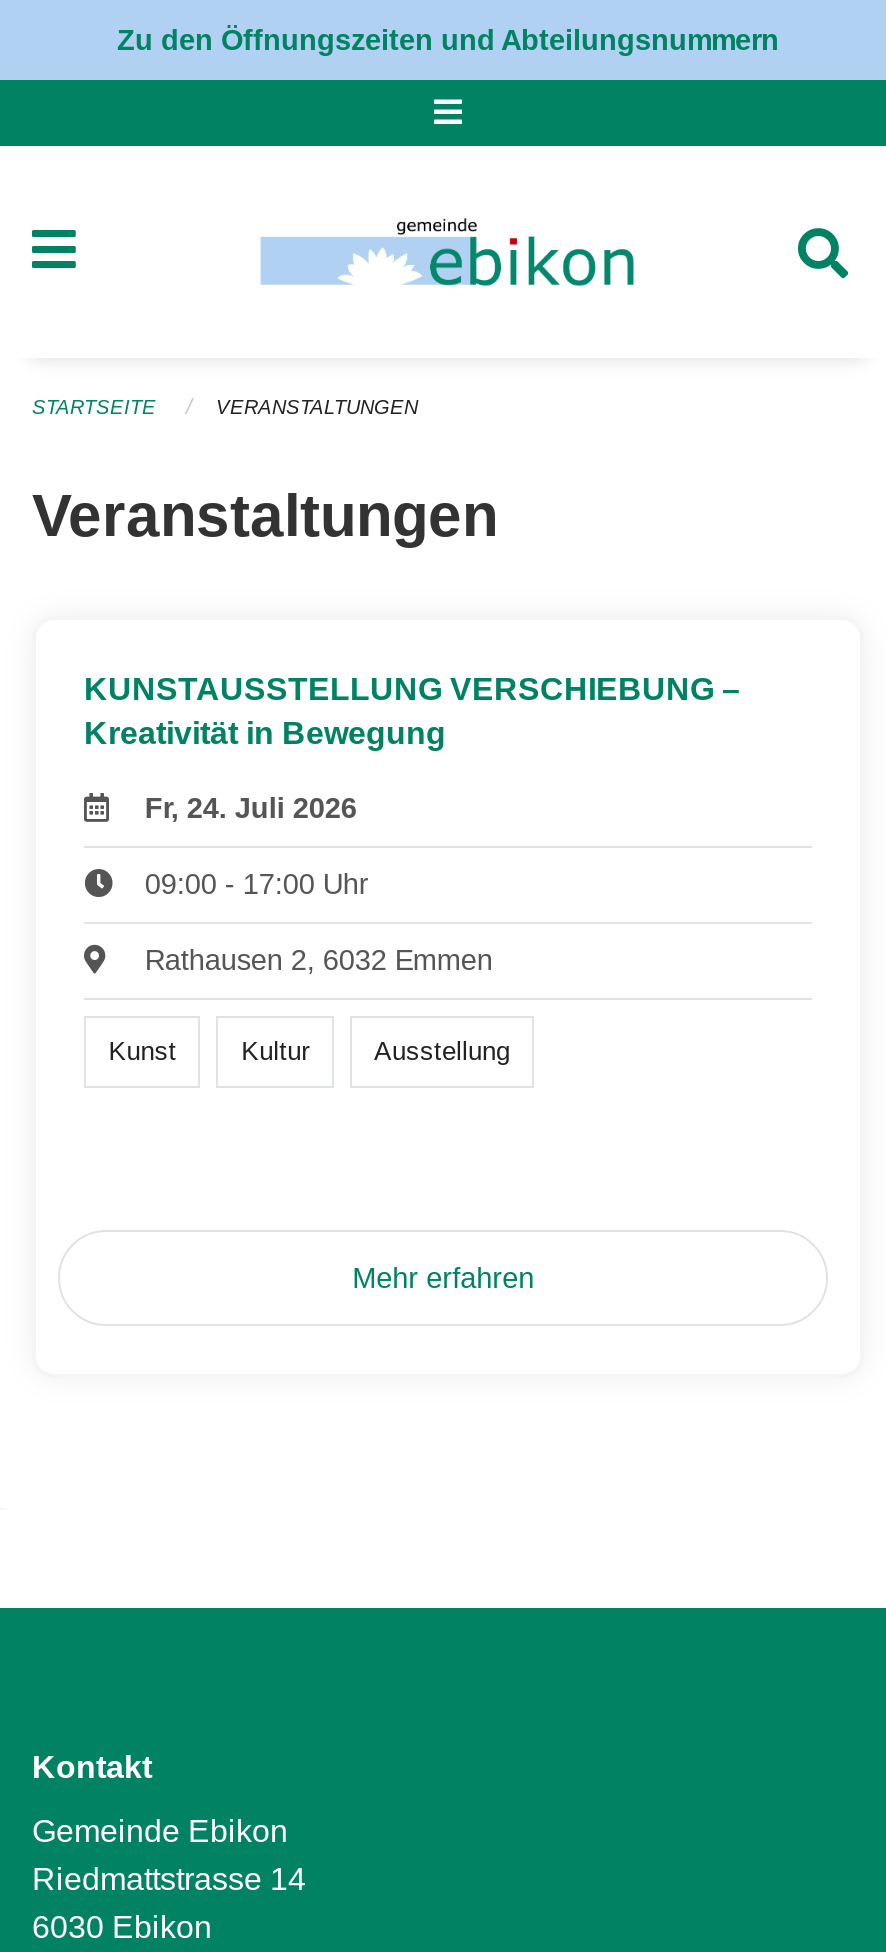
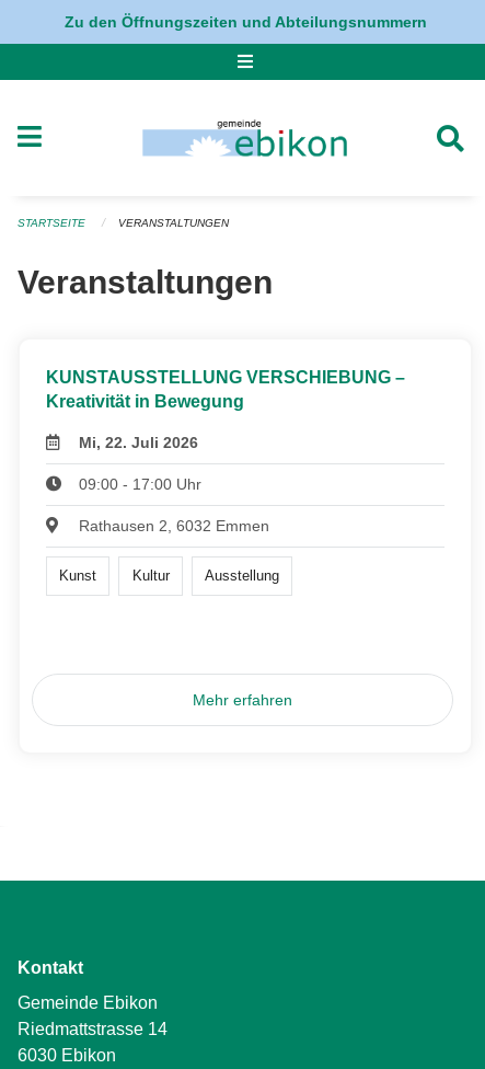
[145,791,357,823] Fr, 24. Juli 2026 -> [79,433,198,451] Mi, 22. Juli 2026

